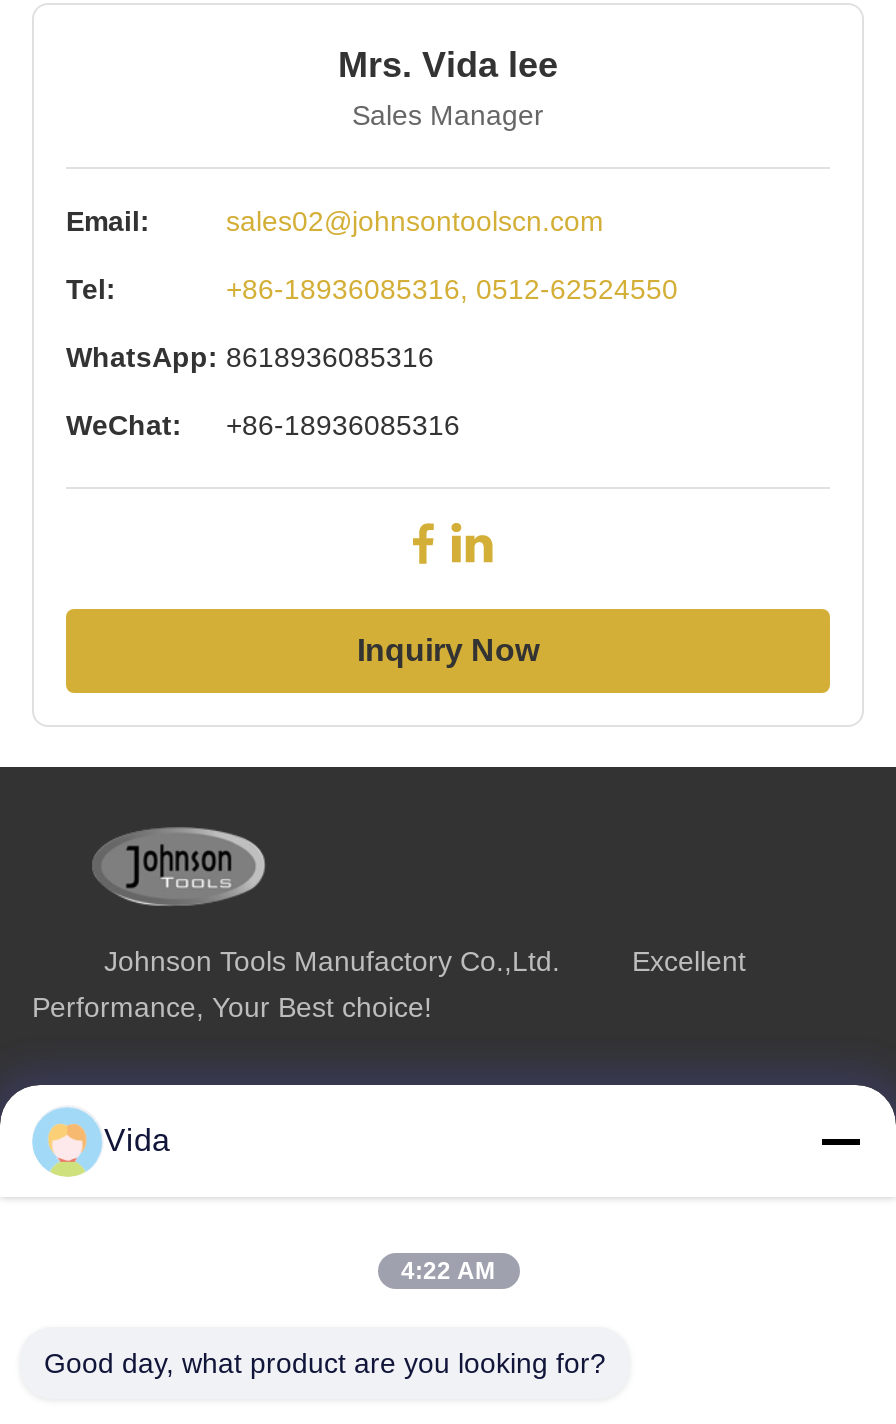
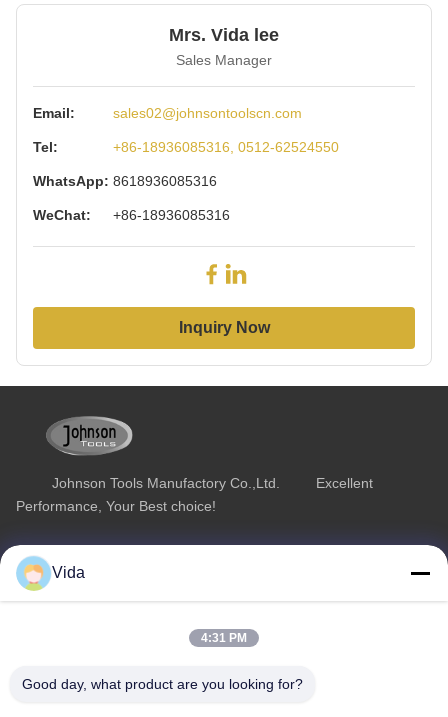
[401,1257,495,1285] 4:22 AM -> [201,631,247,645] 4:31 PM

